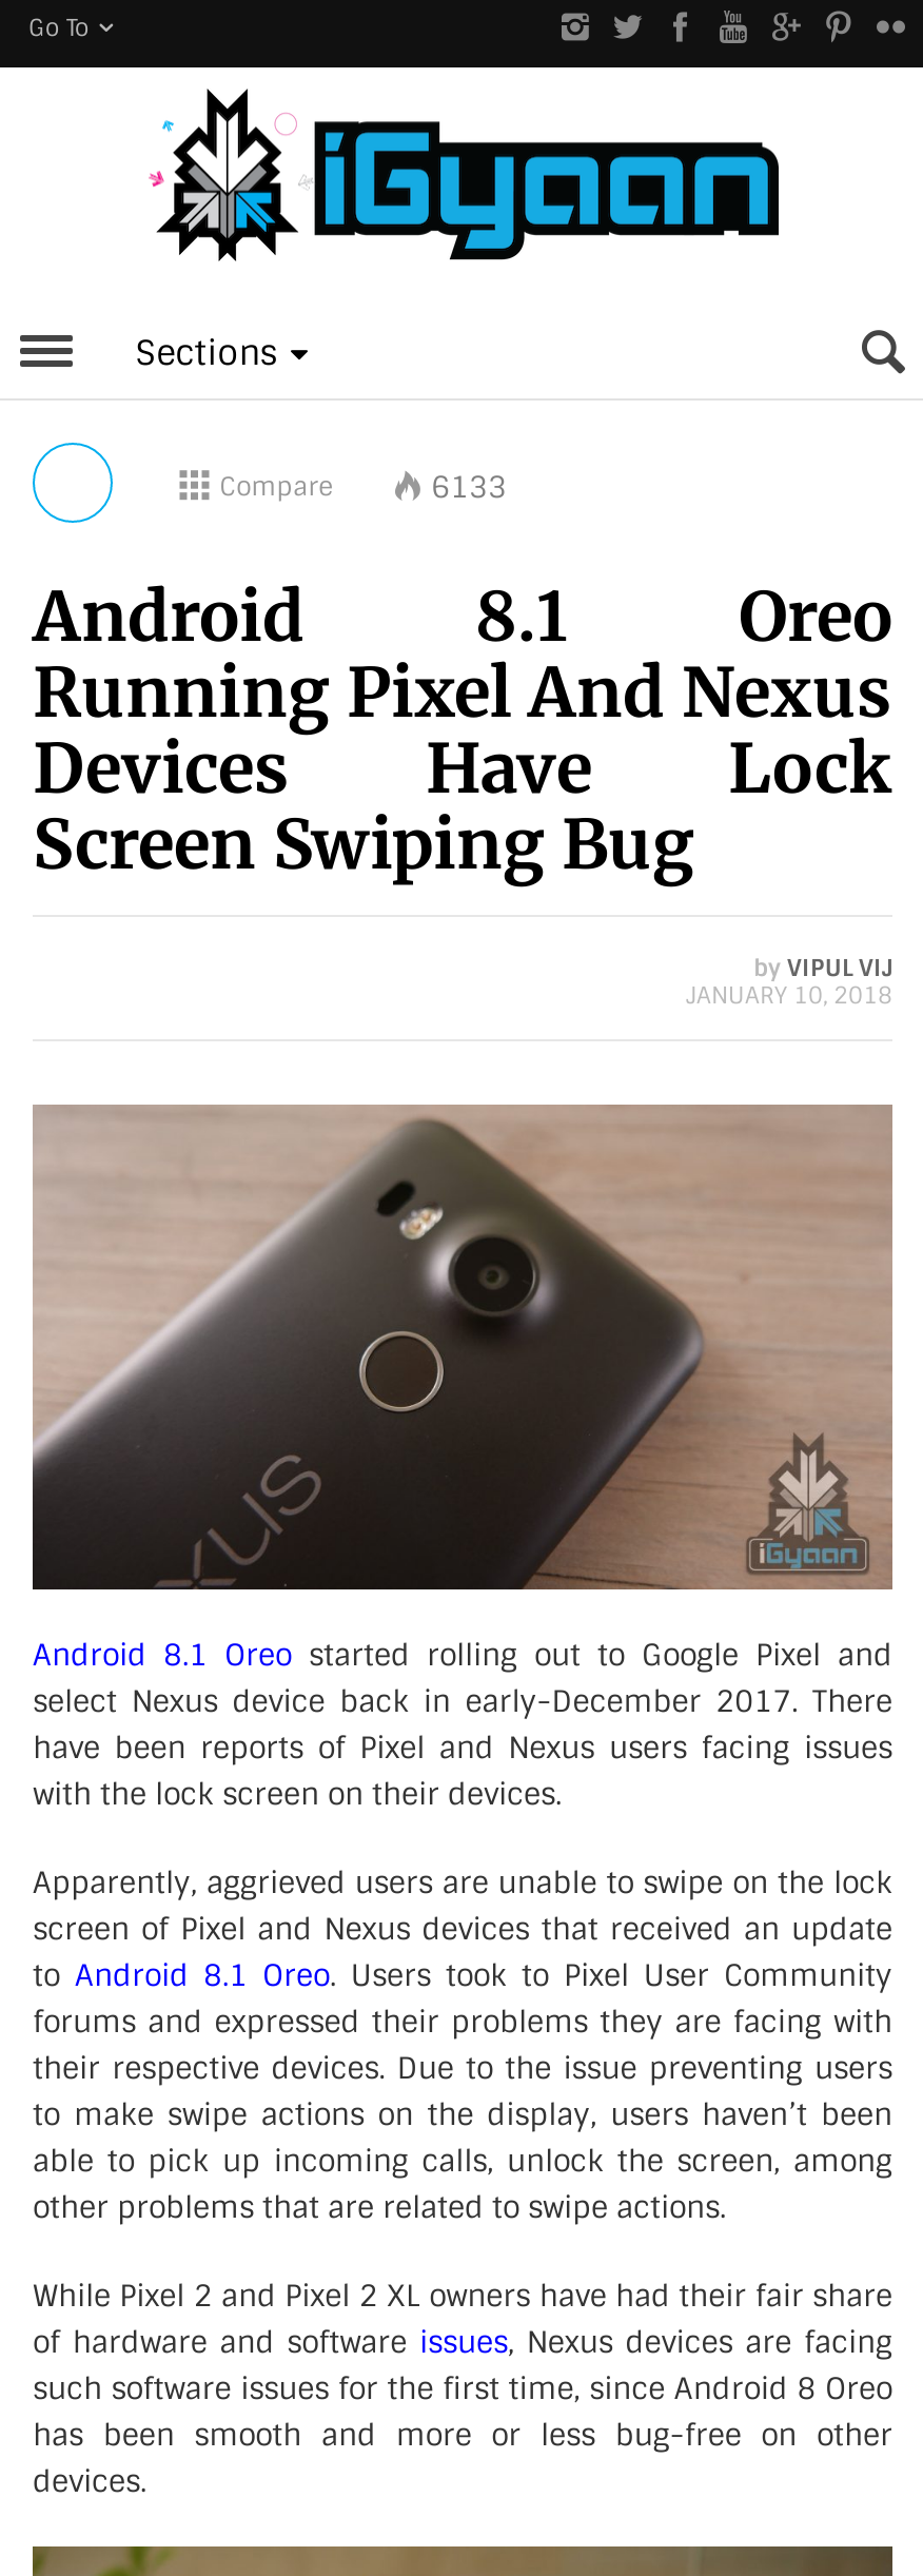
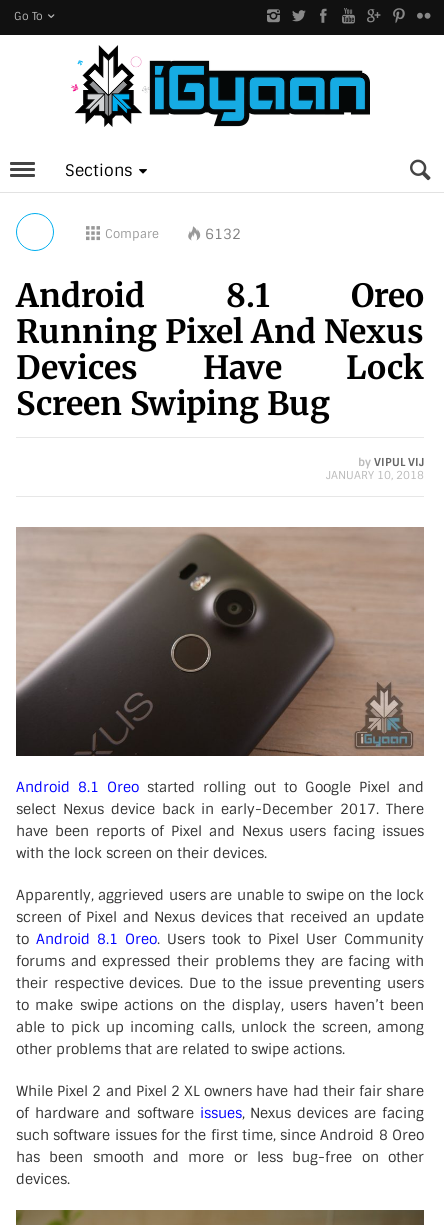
[431,468,507,506] 6133 -> [205,225,241,243] 6132

